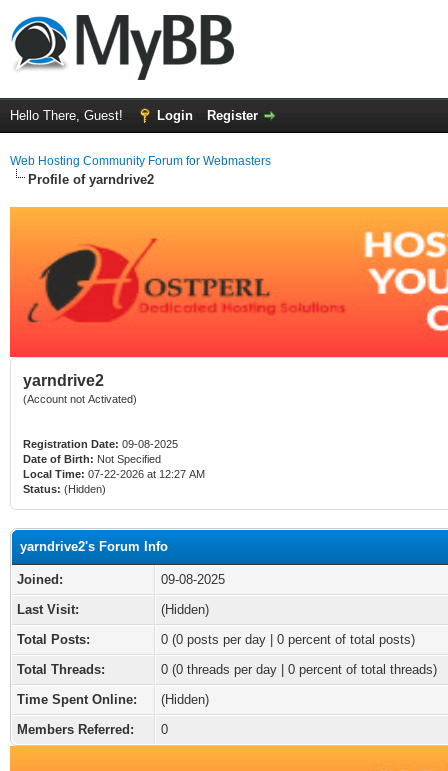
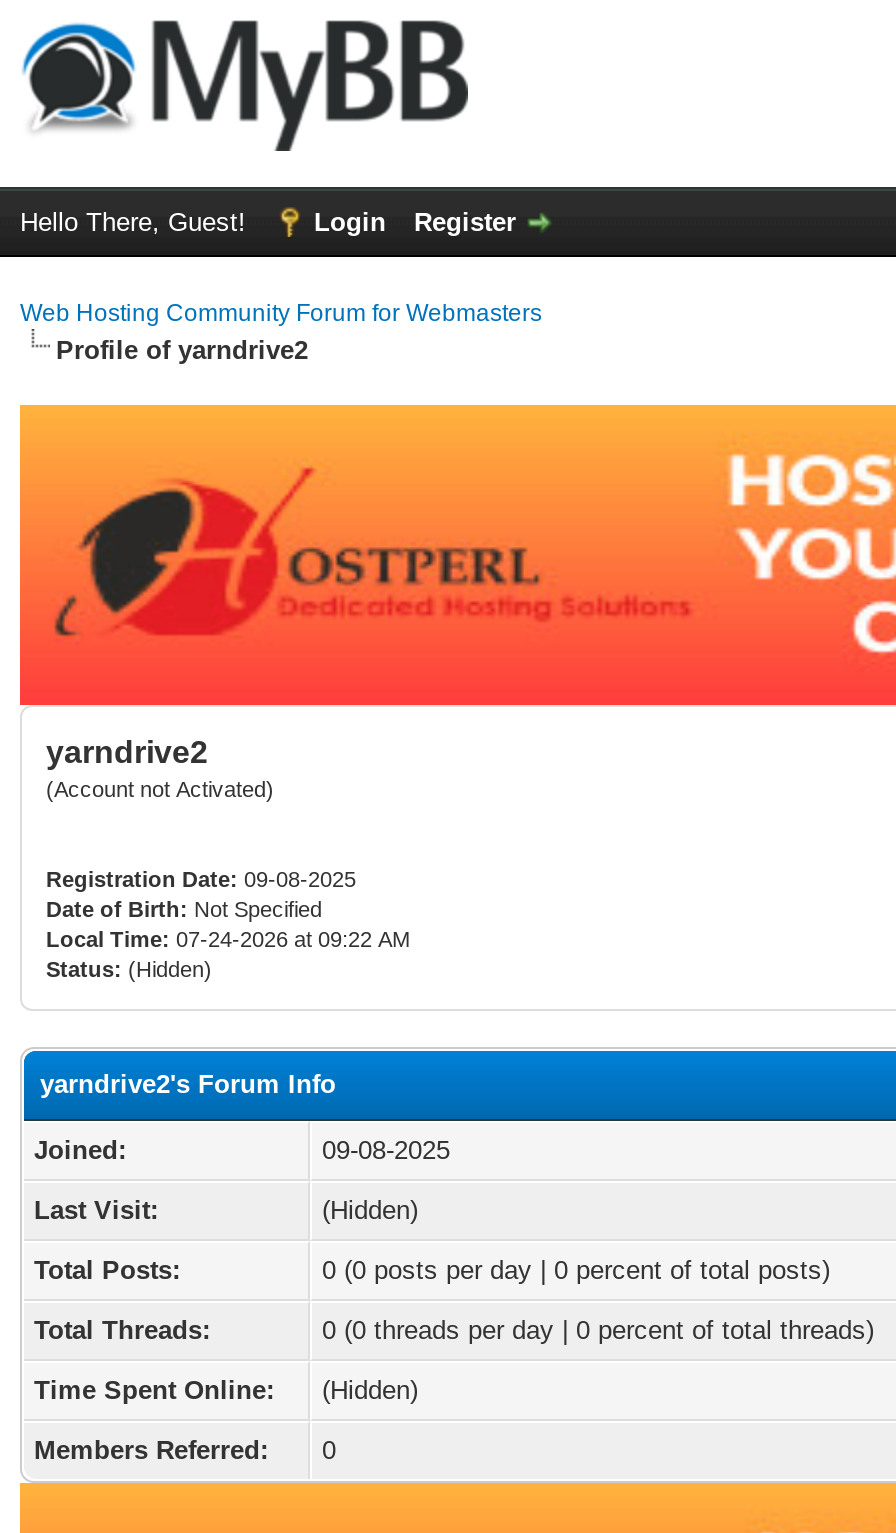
[23,468,205,480] Local Time: 07-22-2026 at 12:27 AM -> [46,927,410,951] Local Time: 07-24-2026 at 09:22 AM

